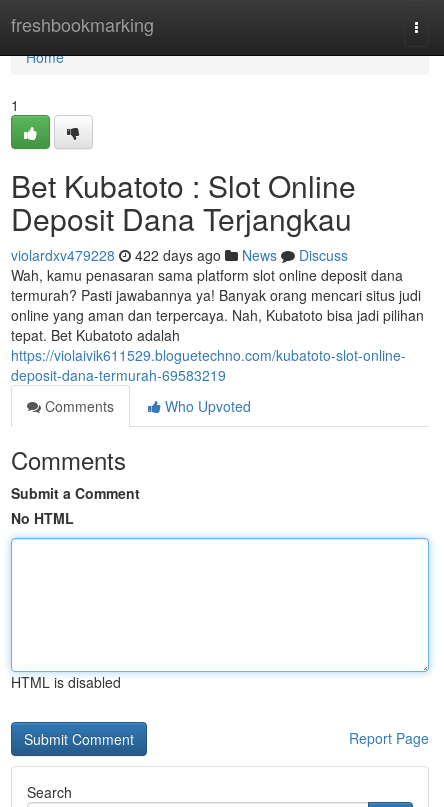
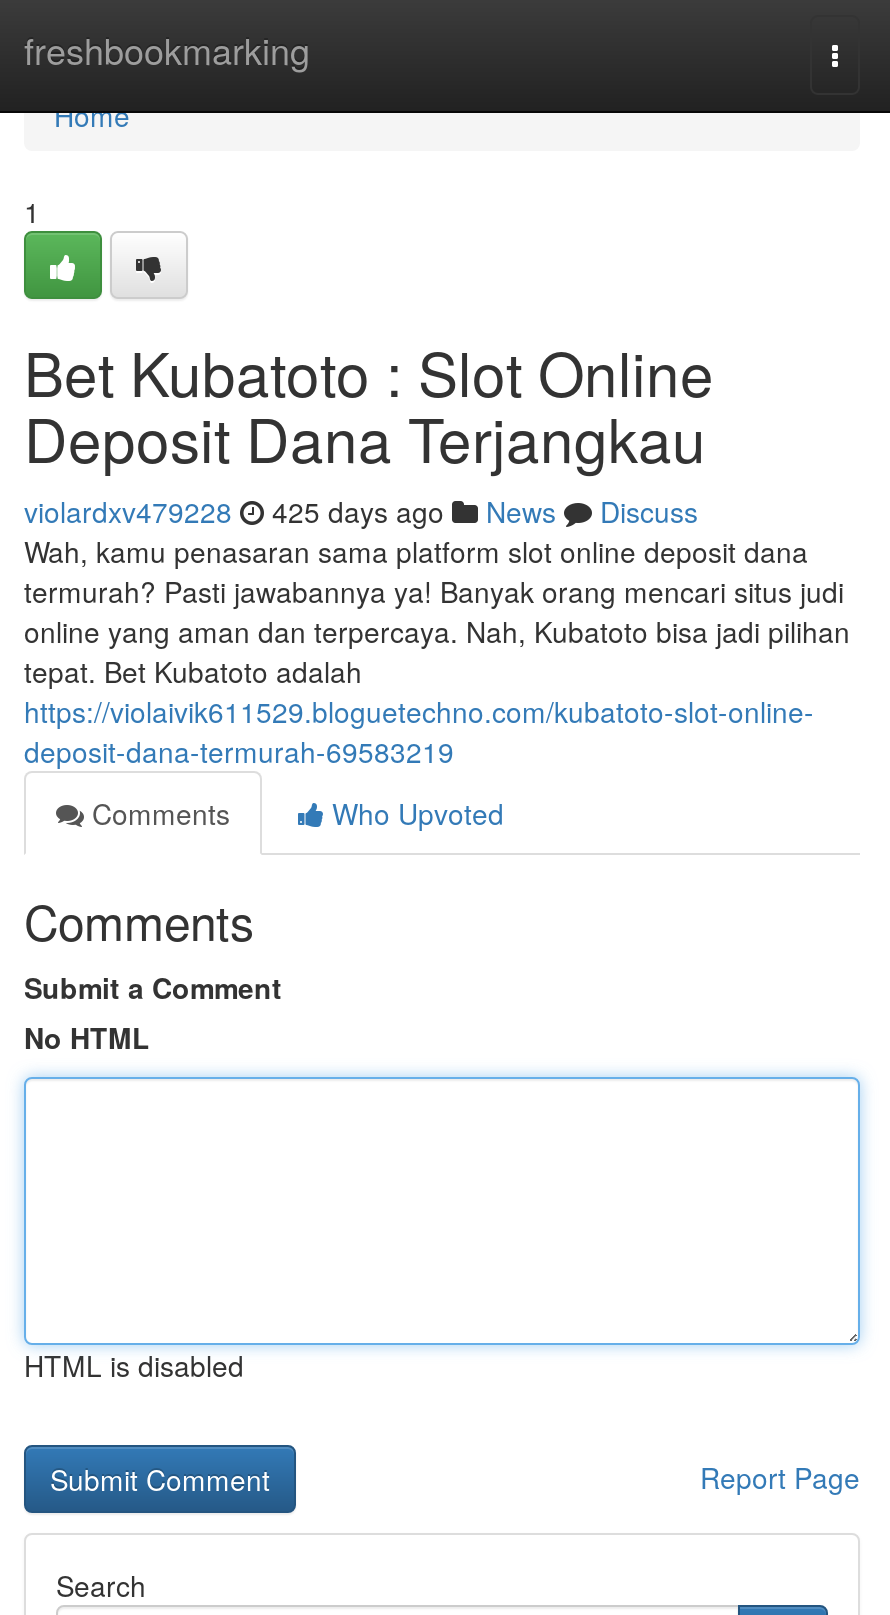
[11,245,348,265] violardxv479228 422 days ago News Discuss -> [24,491,698,531] violardxv479228 425 days ago News Discuss

